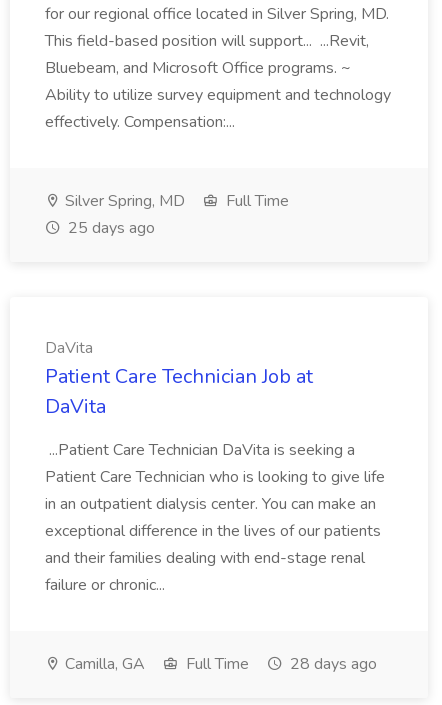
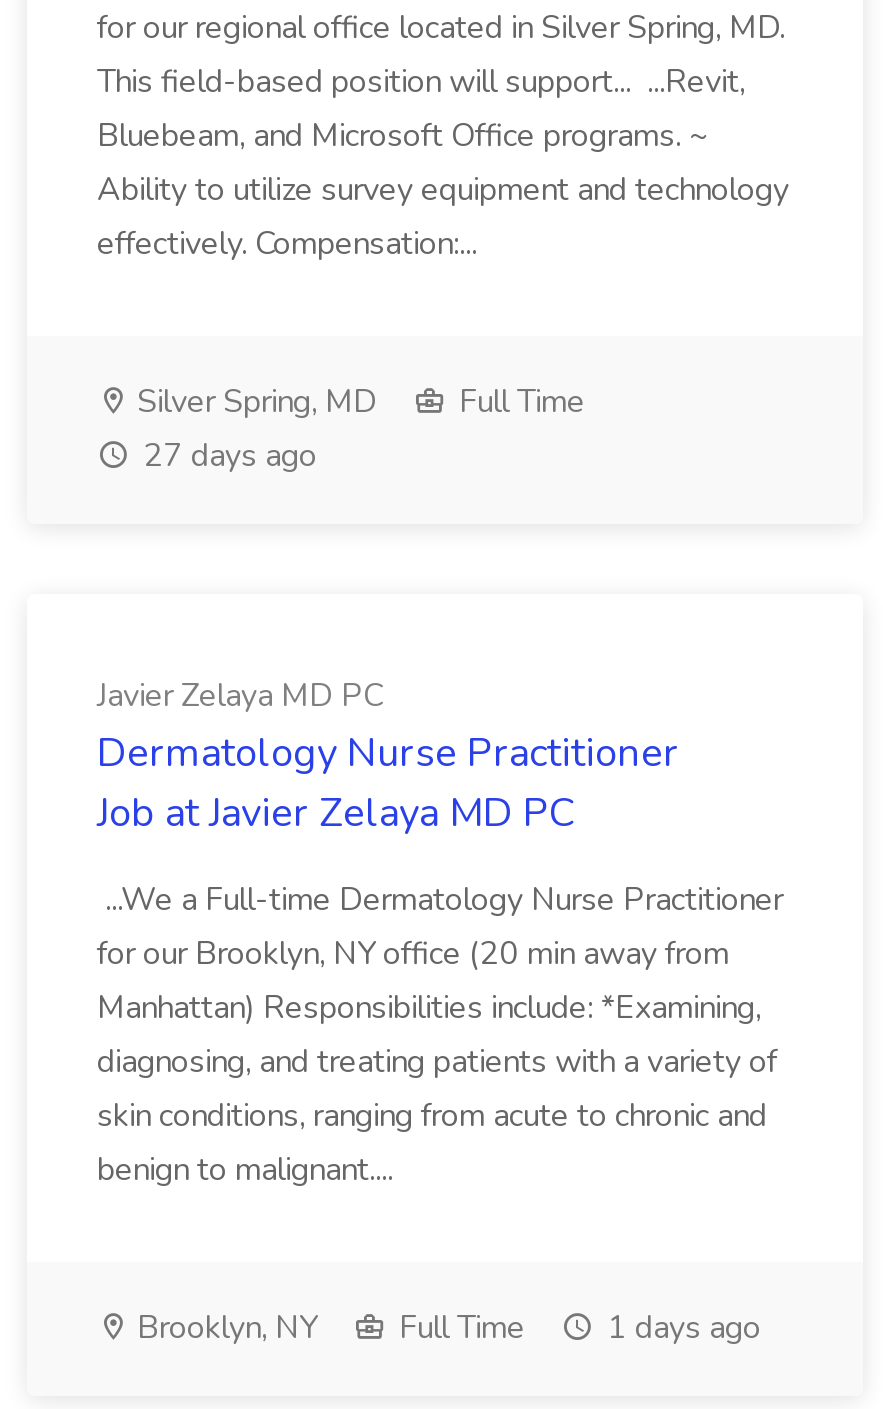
[64,217,155,239] 25 days ago -> [135,434,317,478] 27 days ago
[45,337,313,420] DaVita | Patient Care Technician Job at | DaVita -> [97,674,679,840] Javier Zelaya MD PC | Dermatology Nurse Practitioner | Job at Javier Zelaya MD PC
[45,439,385,596] ...Patient Care Technician DaVita is seeking a | Patient Care Technician who is looking to give life | in an outpatient dialysis center. You can make an | exceptional difference in the lives of our patients | and their families dealing with end-stage renal | failure or chronic... -> [97,878,783,1192] ...We a Full-time Dermatology Nurse Practitioner | for our Brooklyn, NY office (20 min away from | Manhattan) Responsibilities include: *Examining, | diagnosing, and treating patients with a variety of | skin conditions, ranging from acute to chronic and | benign to malignant....
[61,653,145,675] Camilla, GA -> [129,1306,317,1350] Brooklyn, NY
[286,653,377,675] 28 days ago -> [599,1306,761,1350] 1 days ago

